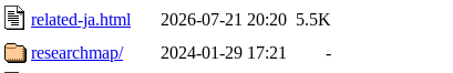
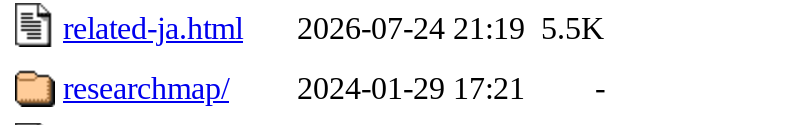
[31,10,331,29] related-ja.html 2026-07-21 20:20 5.5K -> [63,11,605,45] related-ja.html 2026-07-24 21:19 5.5K

